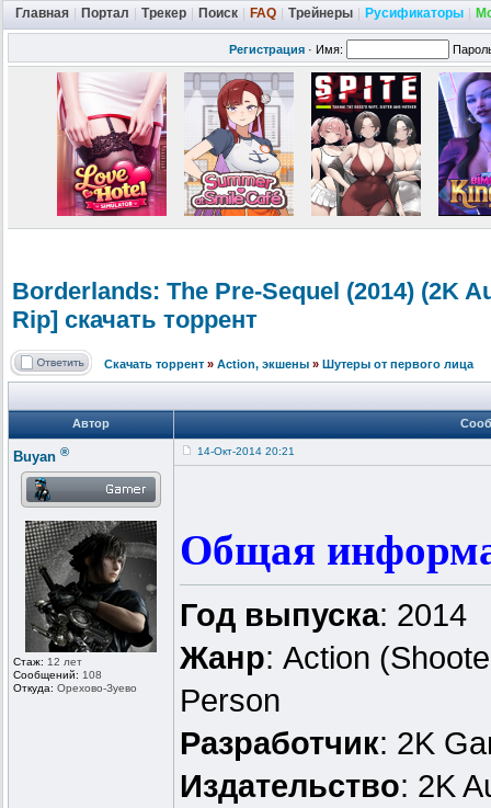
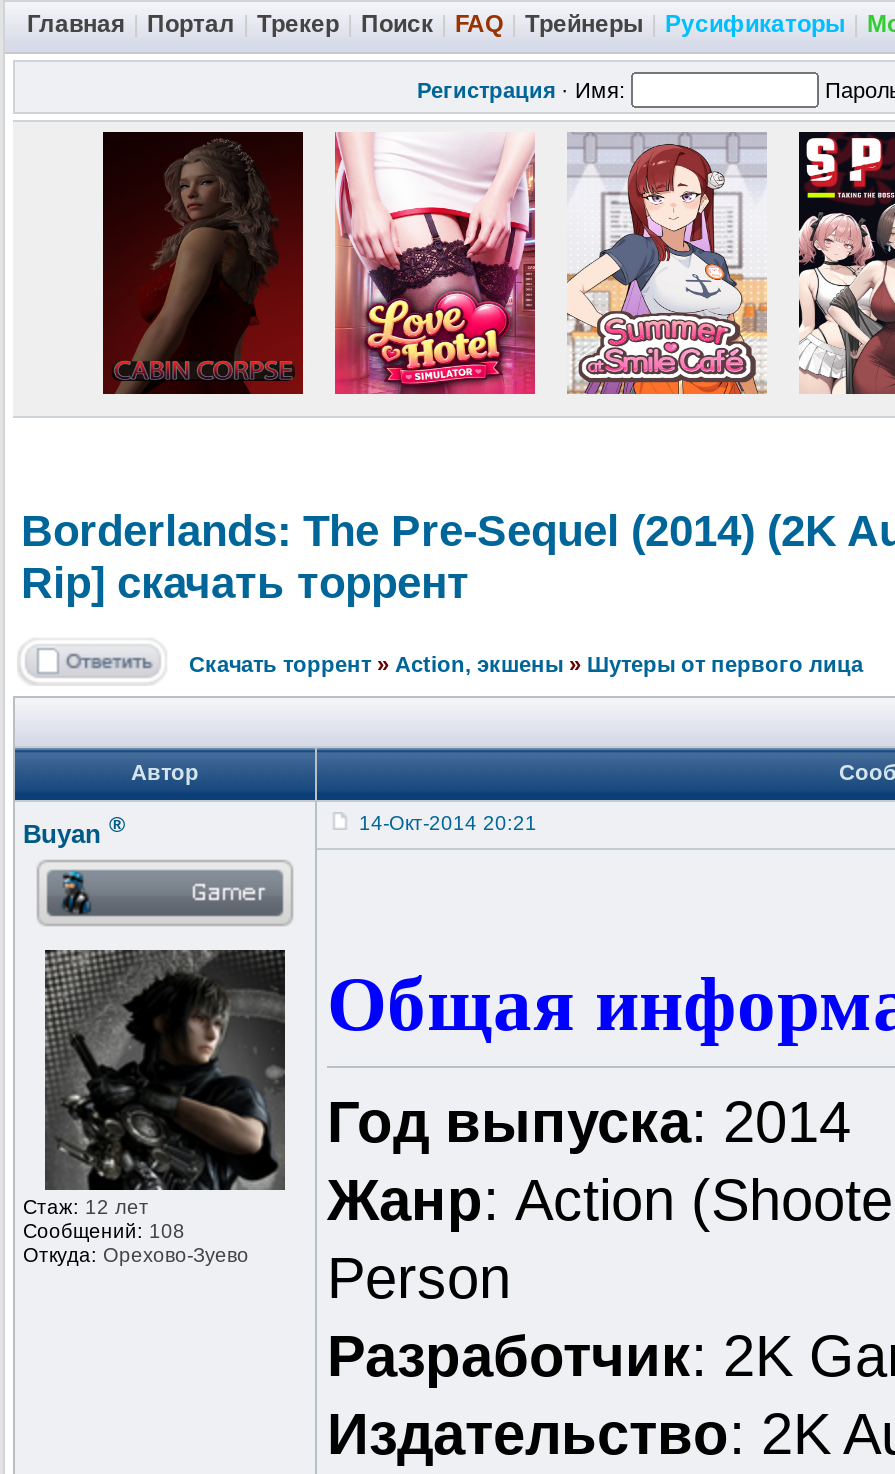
[56,72,167,217] [image] -> [101,130,305,396] [image]
[184,72,294,217] [image] -> [333,132,537,396] [image]
[310,71,422,217] [image] -> [567,132,767,396] [image]
[437,71,488,217] [image] -> [797,130,889,396] [image]

